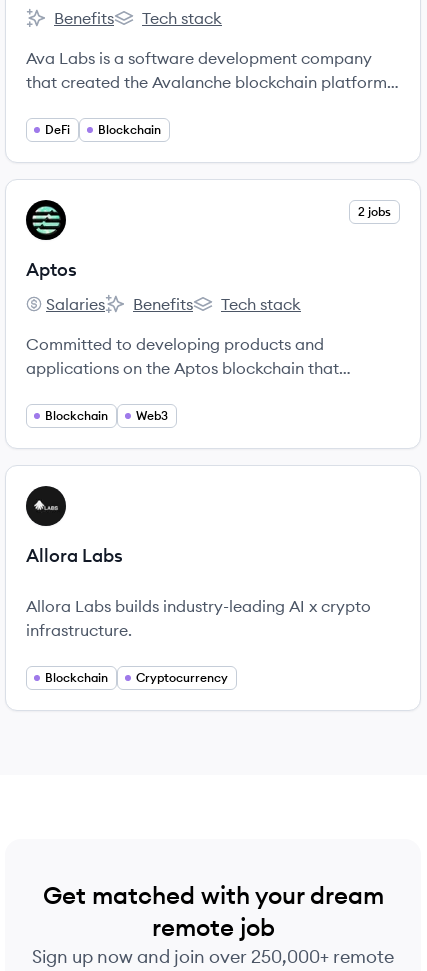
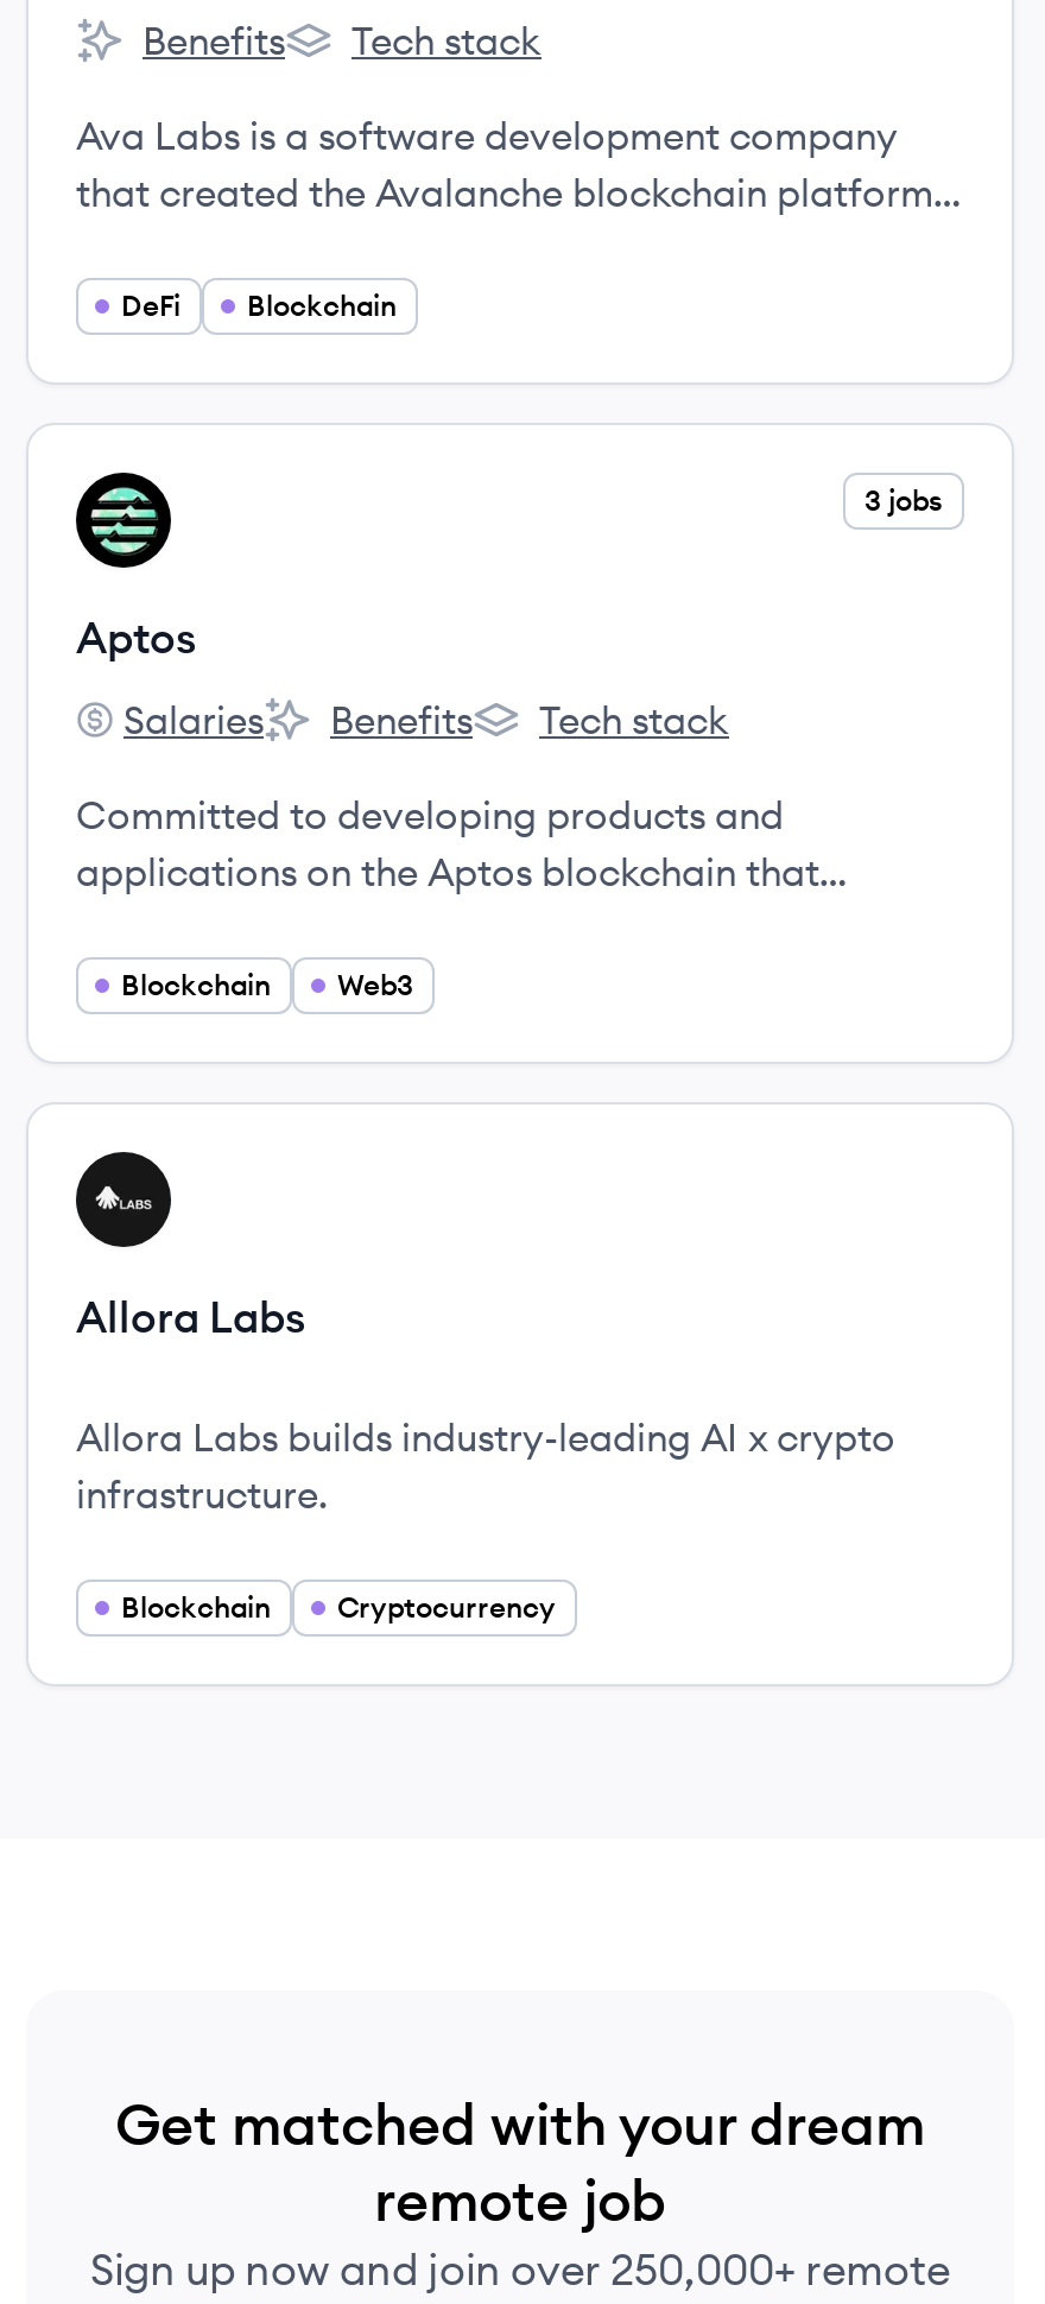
[358,204,391,219] 2 jobs -> [864,482,943,518] 3 jobs

